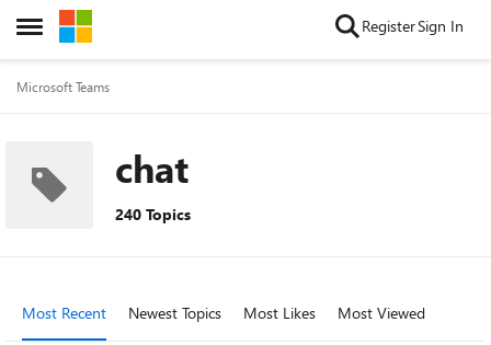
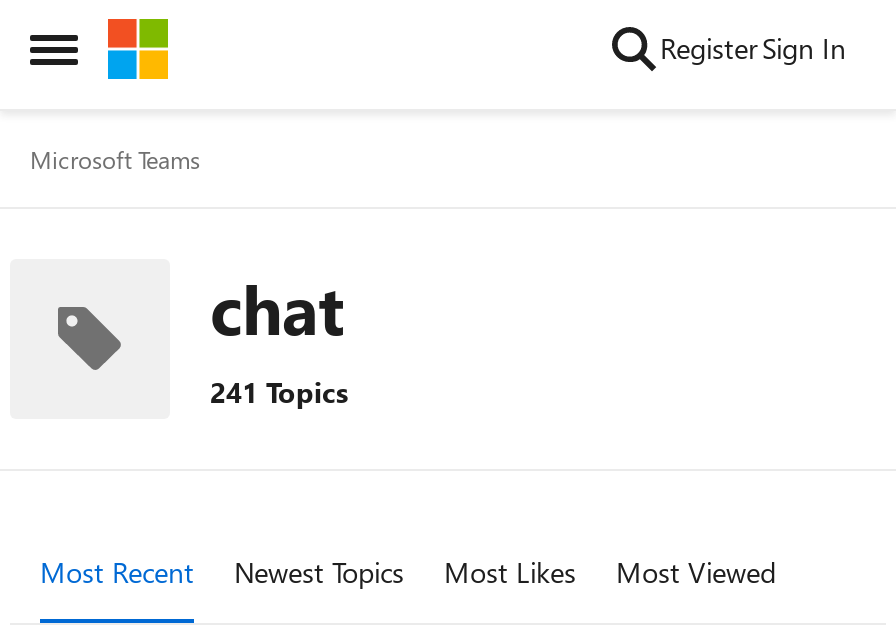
[115,204,191,225] 240 Topics -> [210,373,348,411] 241 Topics

